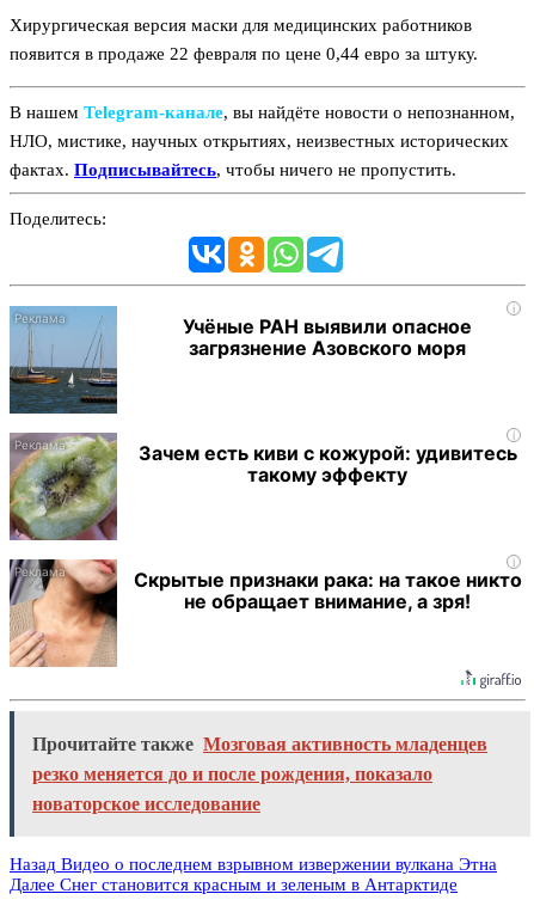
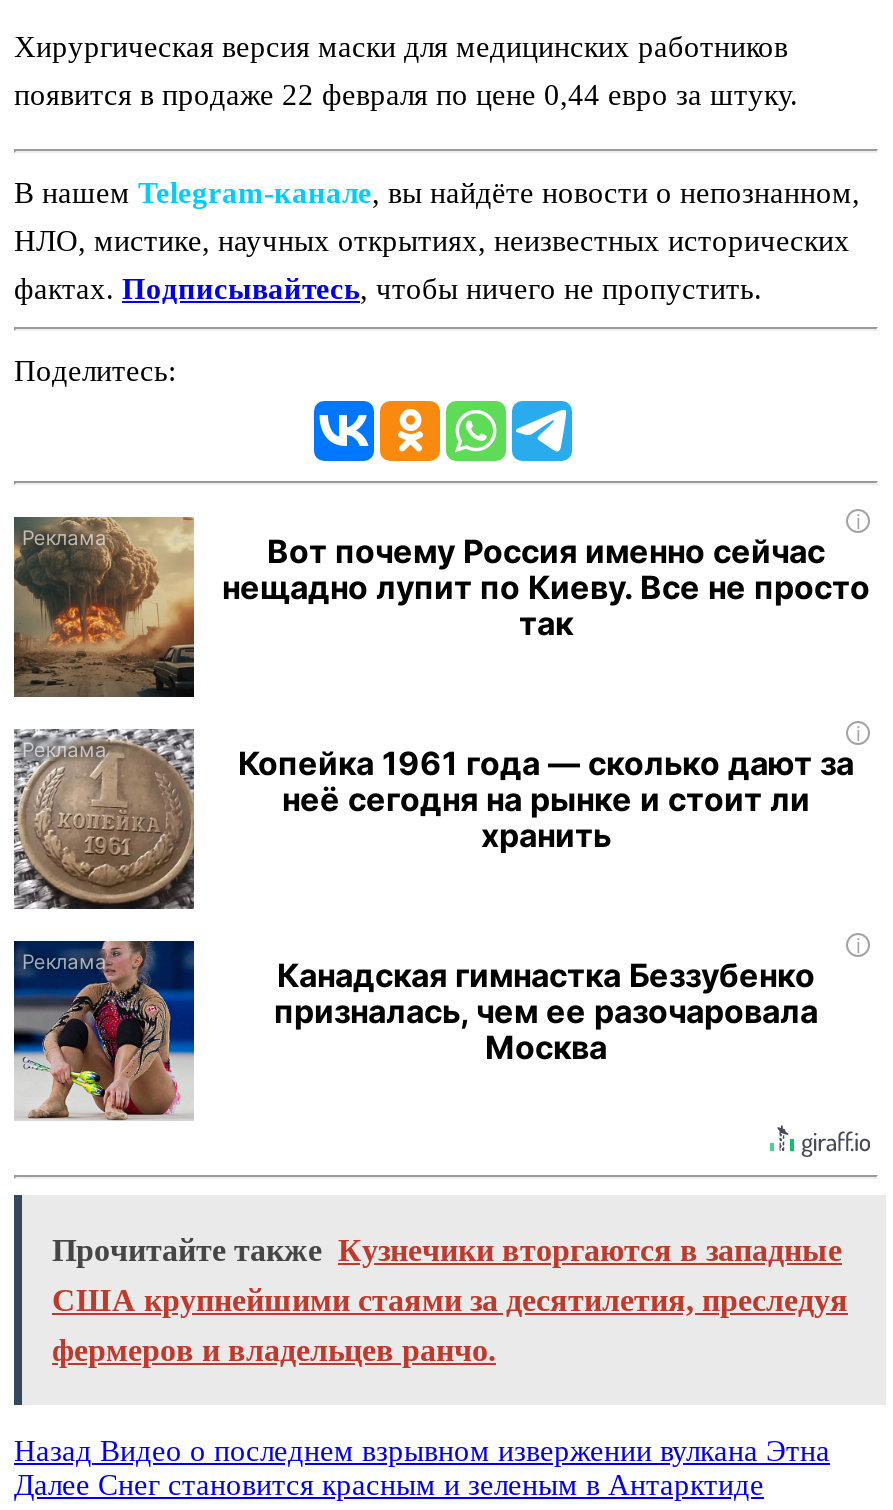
[8,305,118,414] [image] -> [12,515,196,697] [image]
[183,314,472,359] Учёные РАН выявили опасное | загрязнение Азовского моря -> [222,530,870,642] Вот почему Россия именно сейчас | нещадно лупит по Киеву. Все не просто | так
[8,433,517,541] [image] | Зачем есть киви с кожурой: удивитесь | такому эффекту -> [12,729,854,911] [image] | Копейка 1961 года — сколько дают за | неё сегодня на рынке и стоит ли | хранить
[8,558,521,668] [image] | Скрытые признаки рака: на такое никто | не обращает внимание, а зря! -> [12,939,818,1121] [image] | Канадская гимнастка Беззубенко | призналась, чем ее разочаровала | Москва
[32,734,487,754] Прочитайте также Мозговая активность младенцев -> [52,1232,842,1266] Прочитайте также Кузнечики вторгаются в западные
[32,763,432,784] резко меняется до и после рождения, показало -> [52,1282,848,1316] США крупнейшими стаями за десятилетия, преследуя
[32,793,260,814] новаторское исследование -> [52,1332,496,1366] фермеров и владельцев ранчо.

